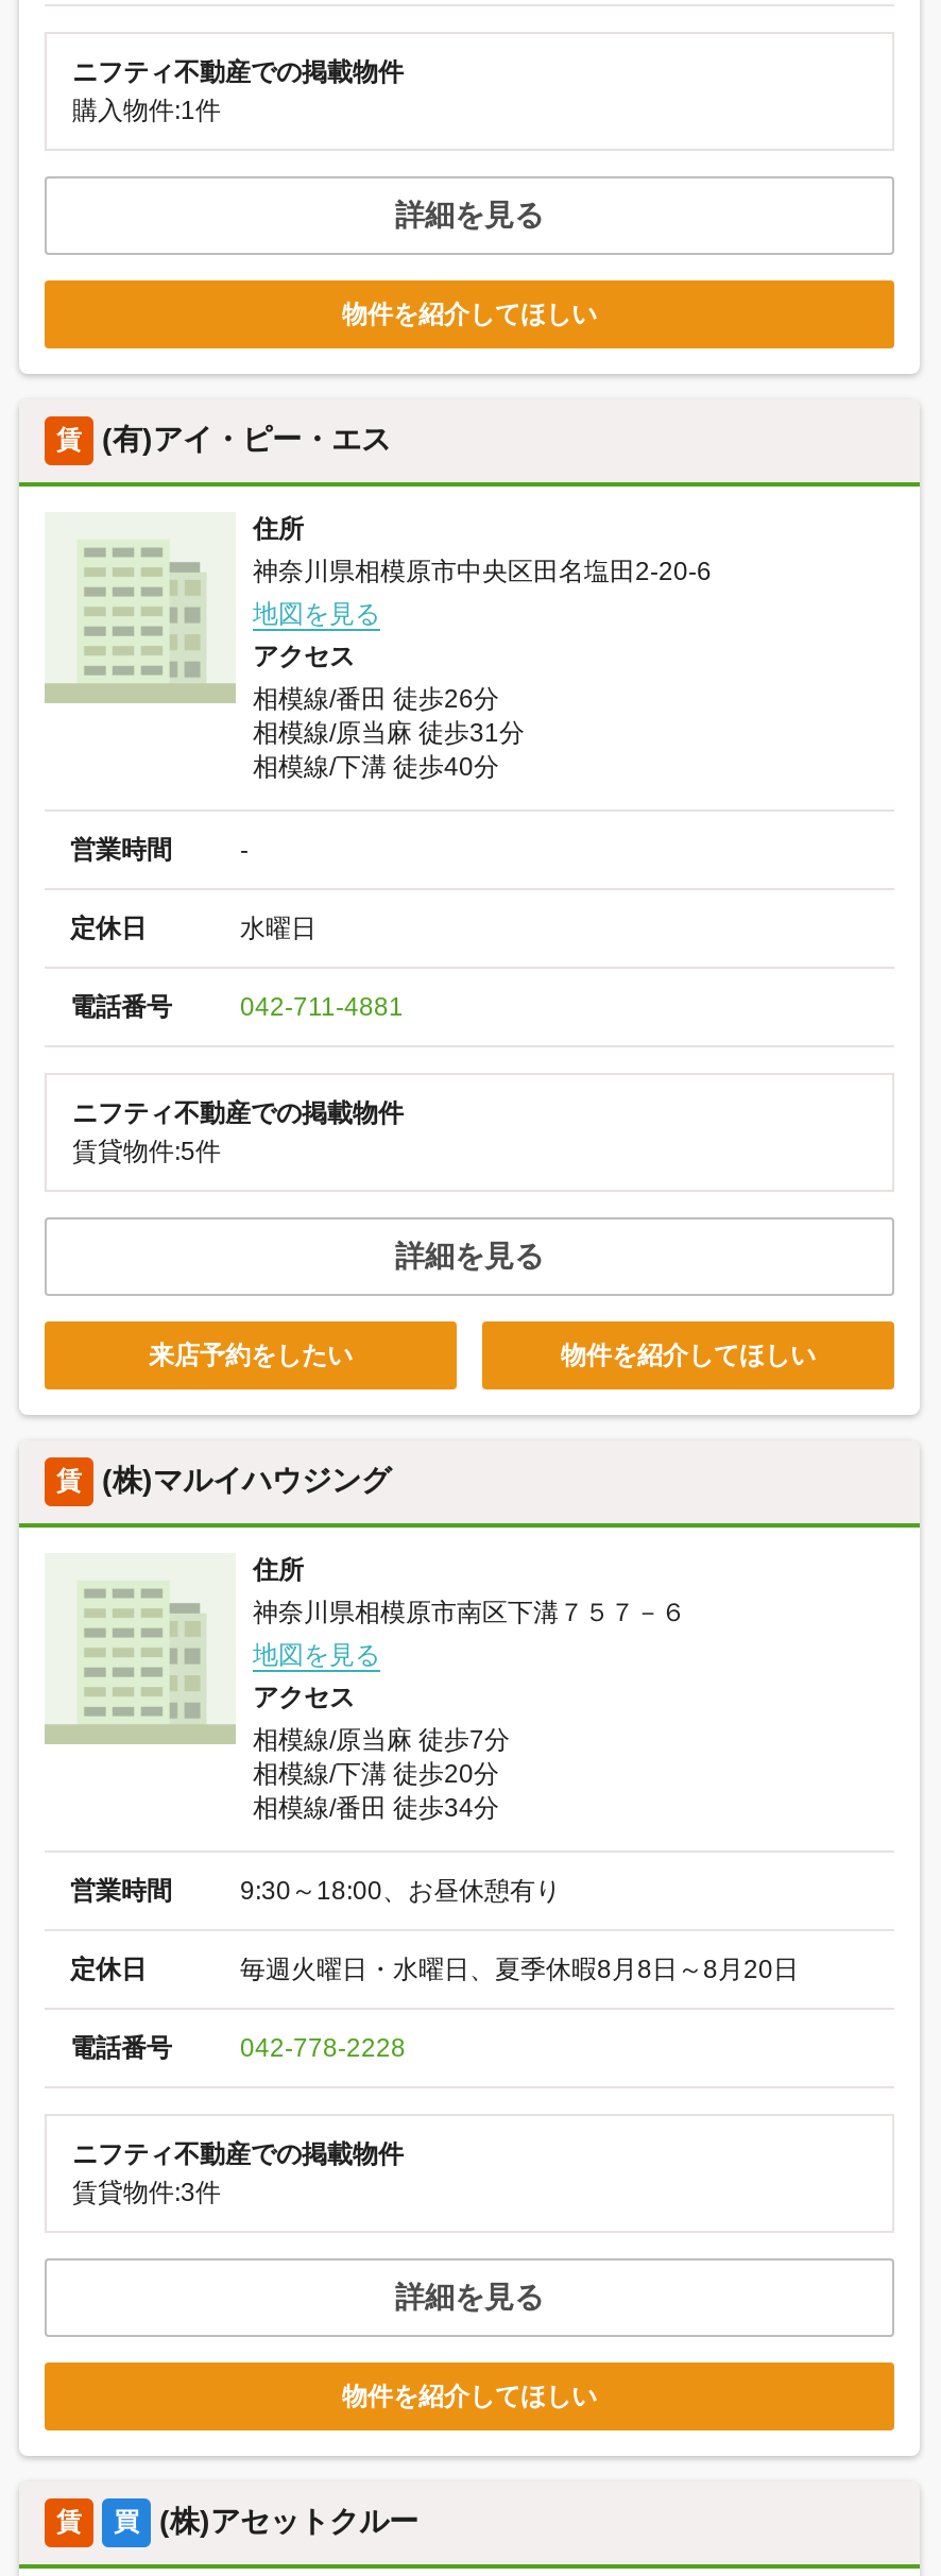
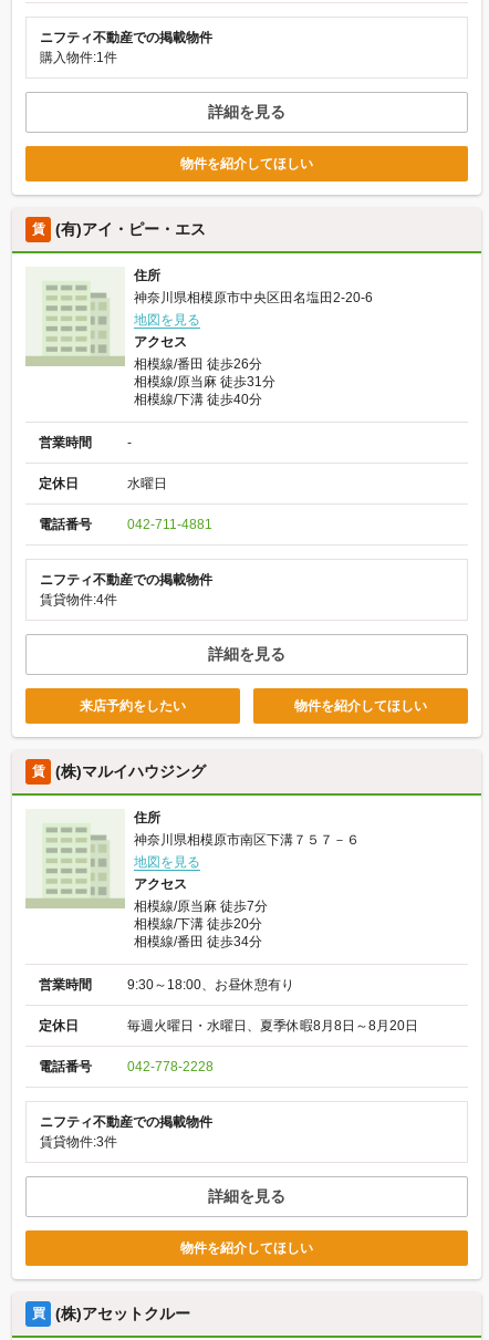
[72,1136,227,1166] 賃貸物件:5件 -> [40,592,121,607] 賃貸物件:4件
[56,2507,82,2536] 賃 -> none

